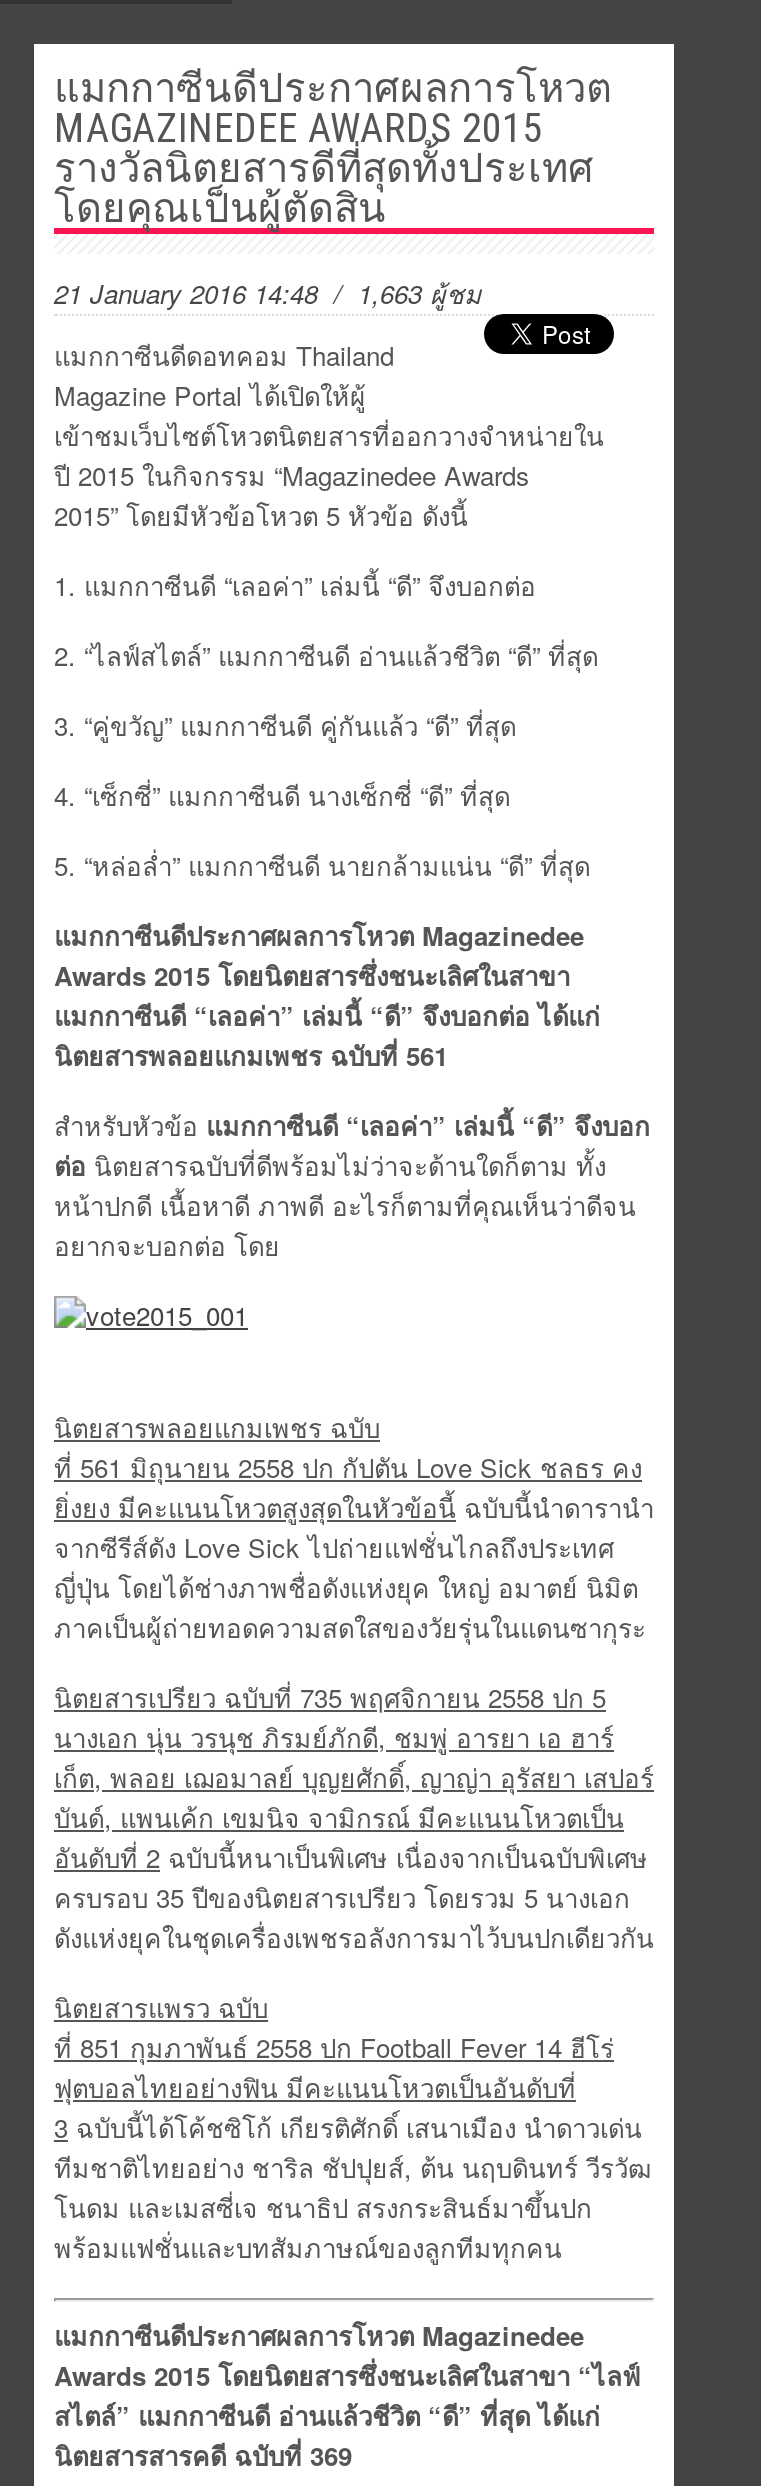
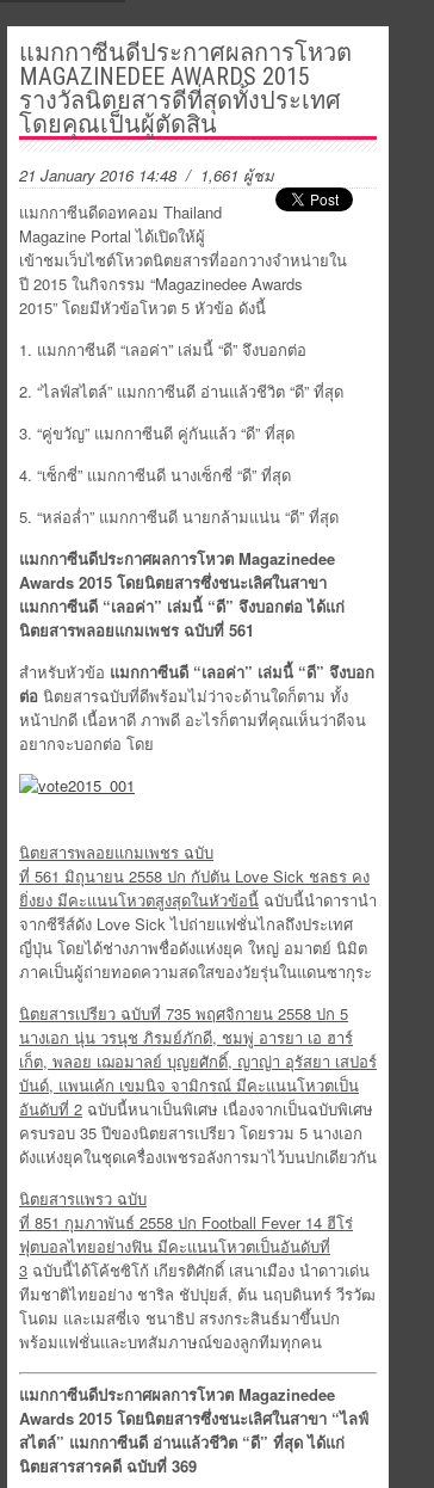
[54,274,482,312] 21 January 2016 14:48 / 1,663 ผู้ชม -> [19,164,274,186] 21 January 2016 14:48 / 1,661 ผู้ชม

